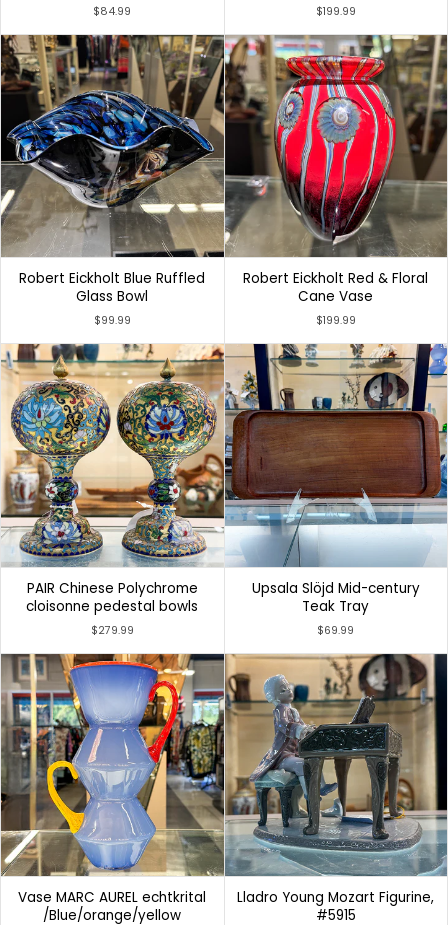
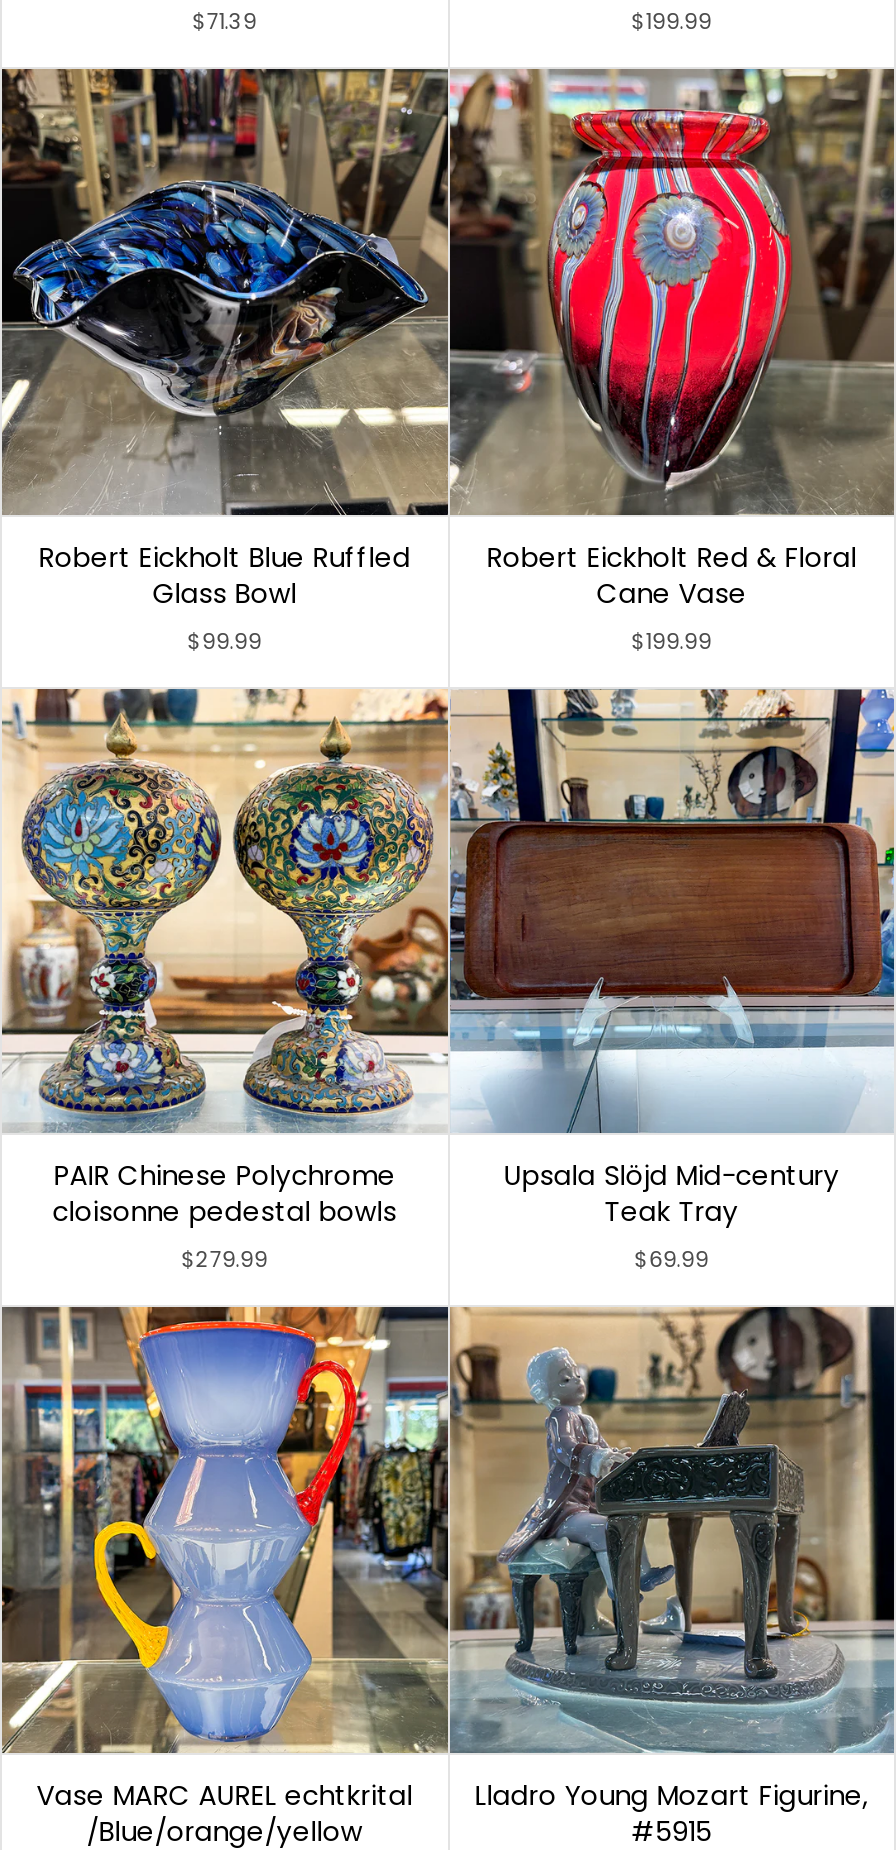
[93,3,131,18] $84.99 -> [192,7,256,37] $71.39

